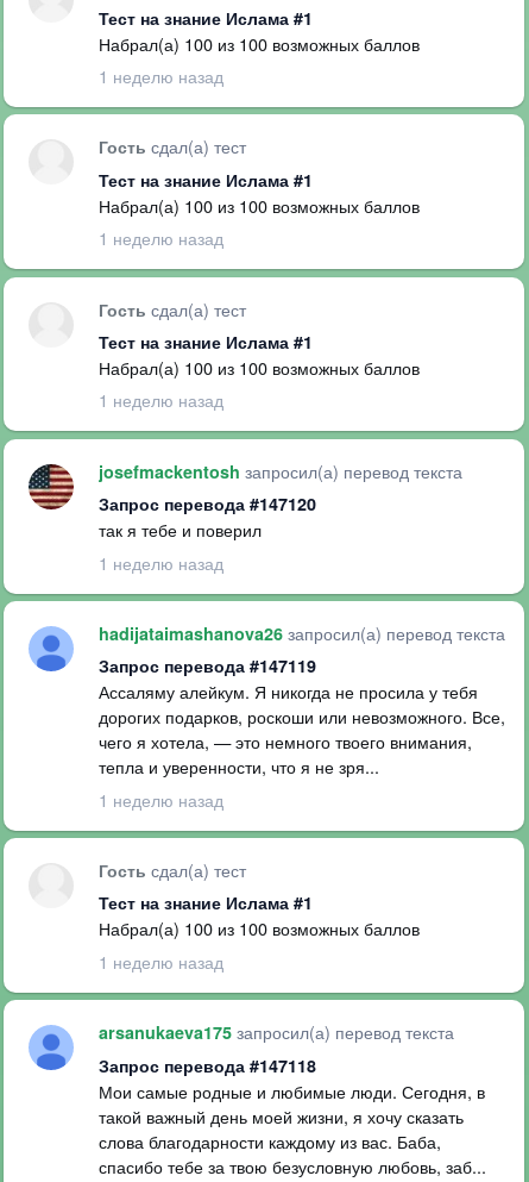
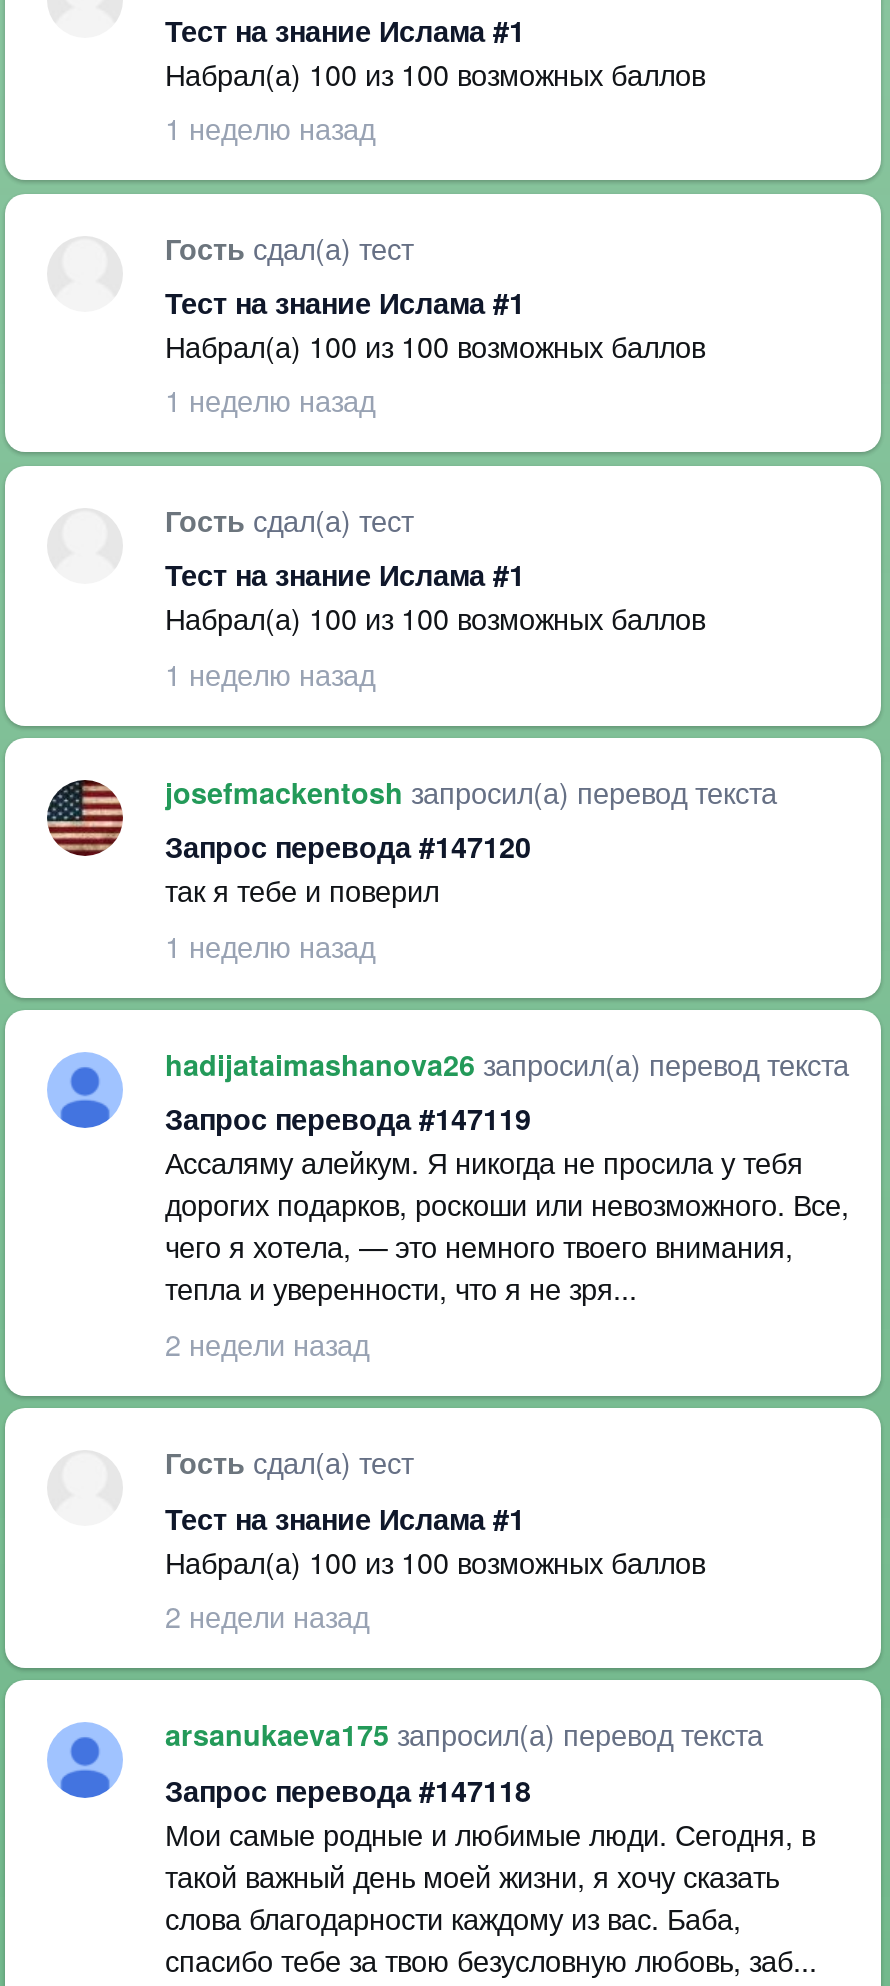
[99,786,223,811] 1 неделю назад -> [165,1321,369,1363] 2 недели назад
[99,949,223,974] 1 неделю назад -> [165,1594,369,1636] 2 недели назад

